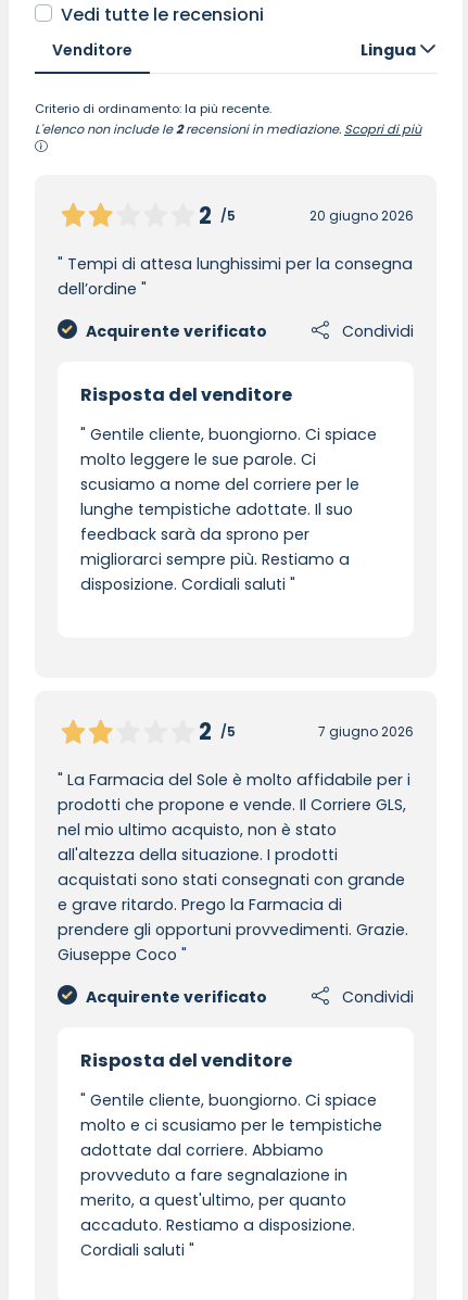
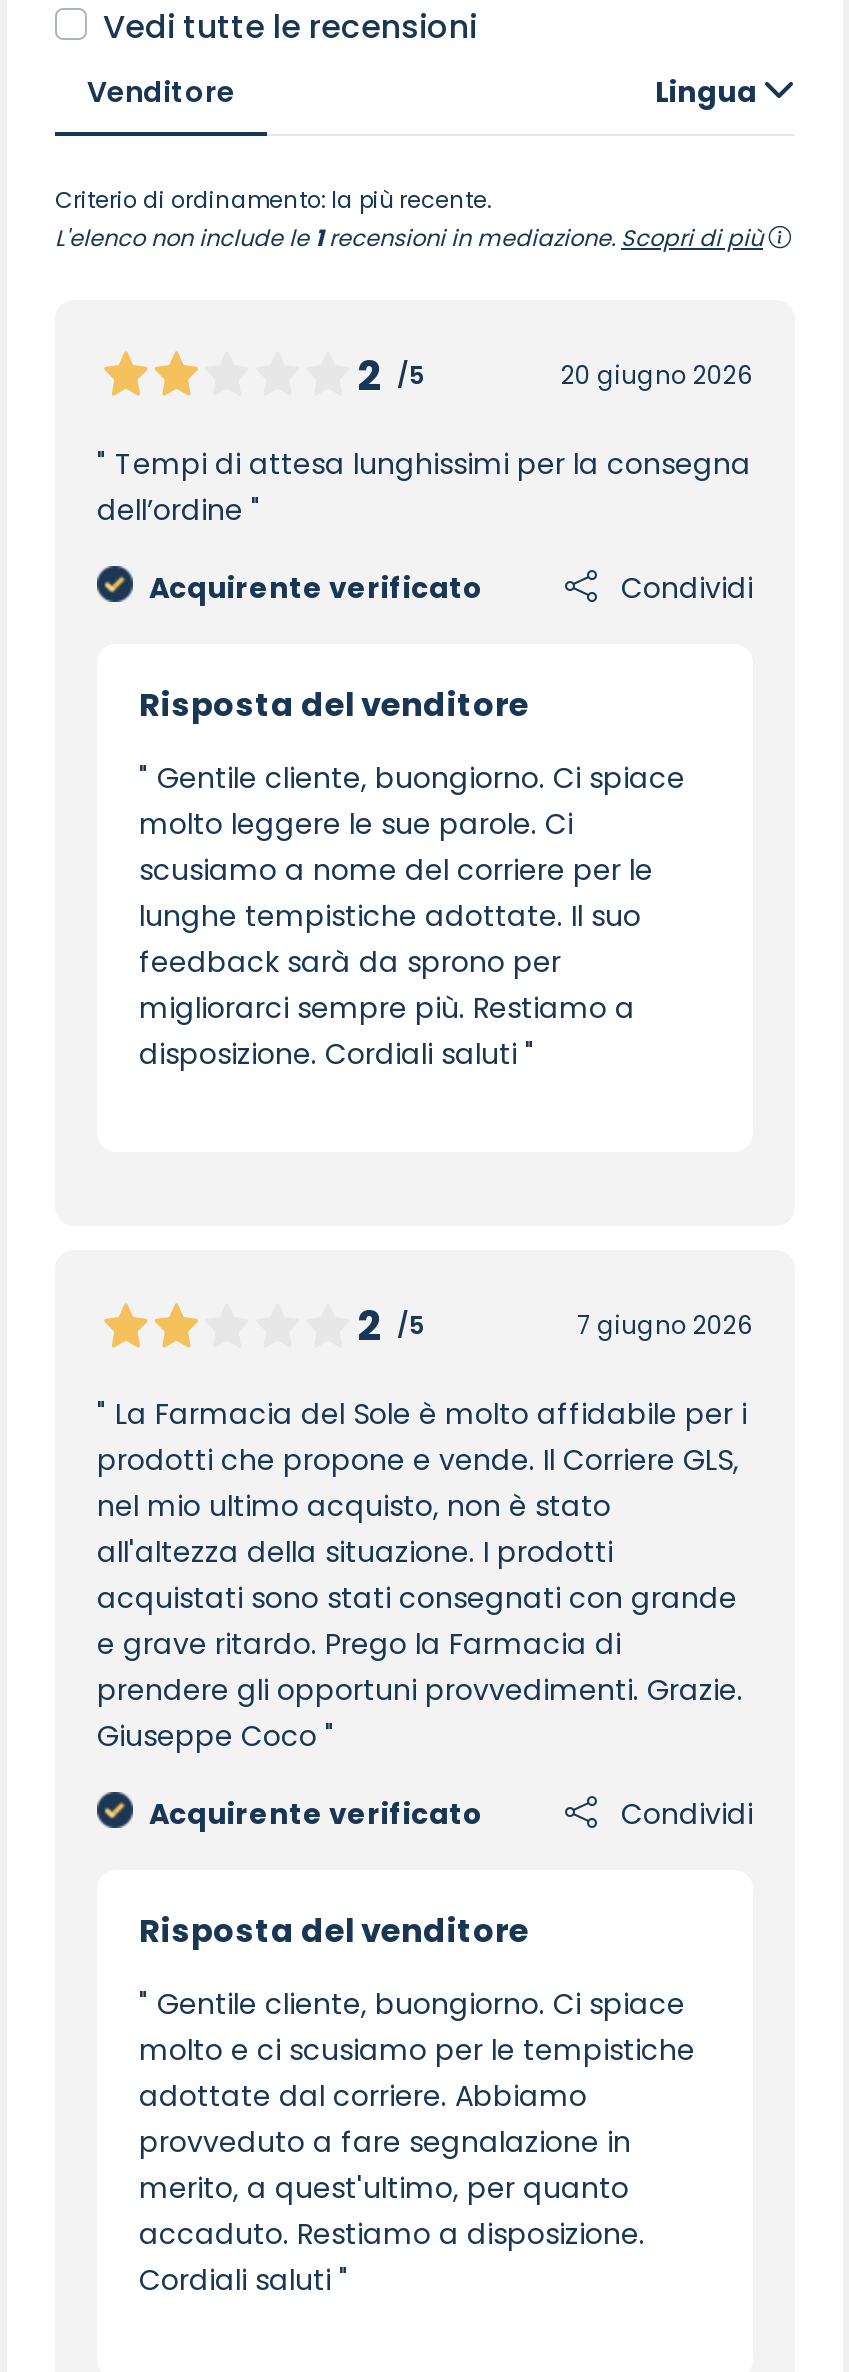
[35,120,421,138] L'elenco non include le 2 recensioni in mediazione. Scopri di più -> [55,222,763,254] L'elenco non include le 1 recensioni in mediazione. Scopri di più

